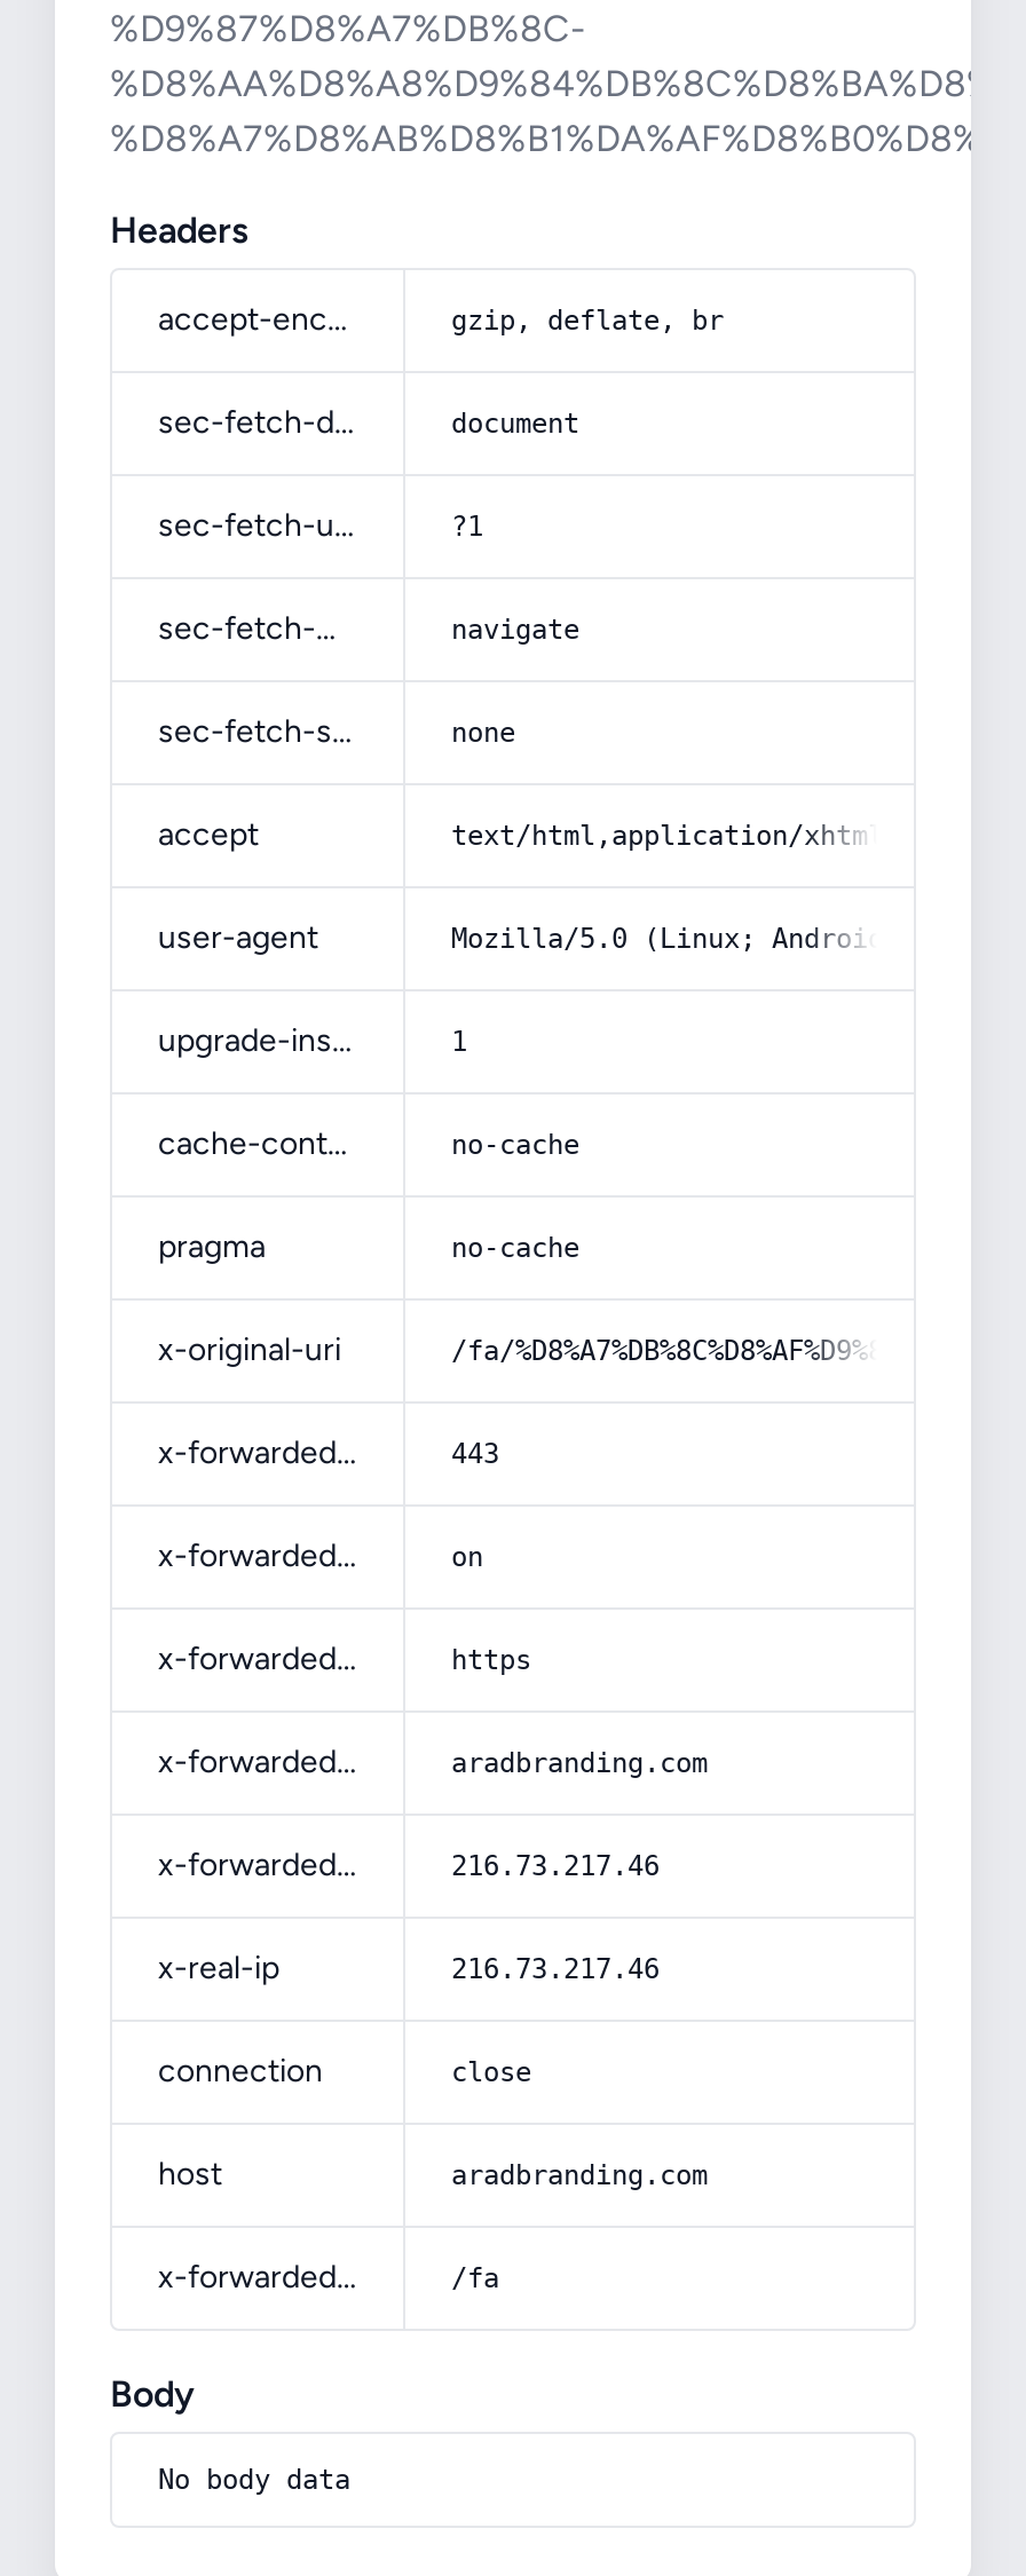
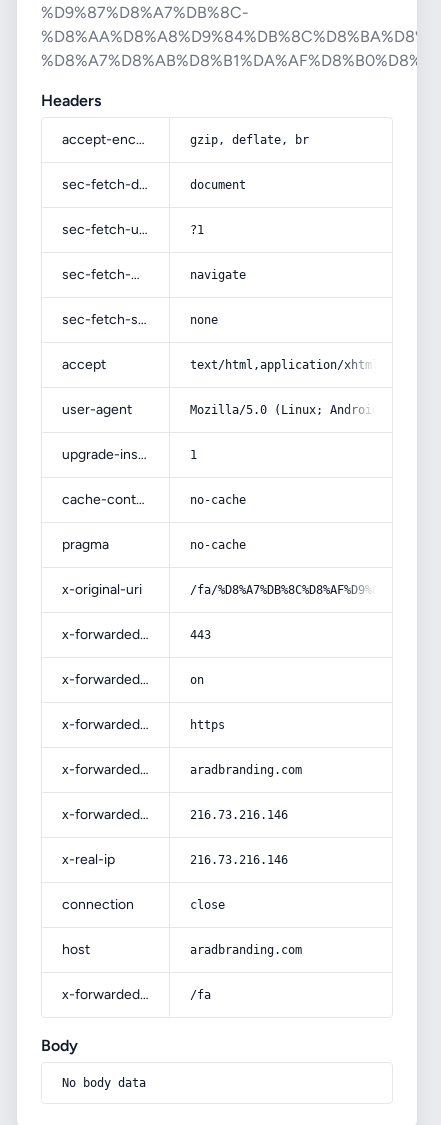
[451,1850,660,1882] 216.73.217.46 -> [190,808,288,822] 216.73.216.146
[451,1953,660,1985] 216.73.217.46 -> [190,853,288,867] 216.73.216.146

